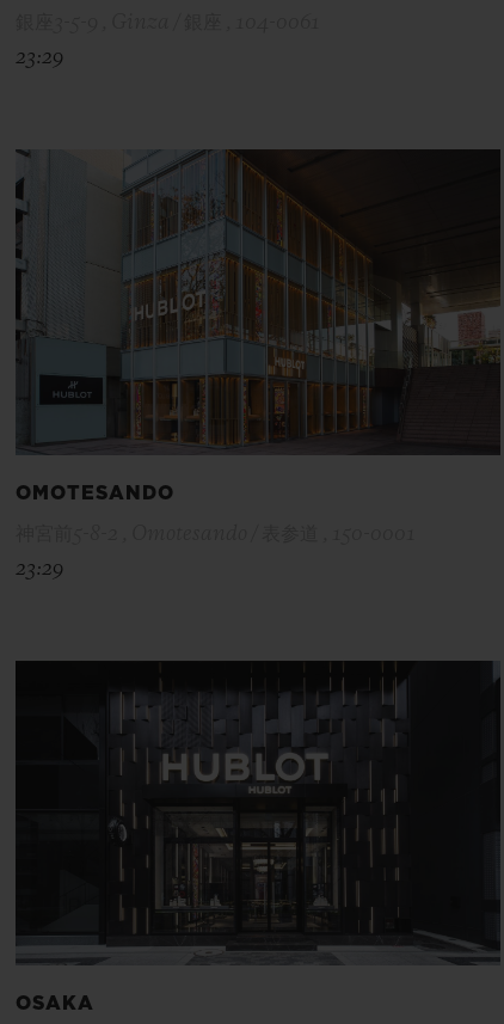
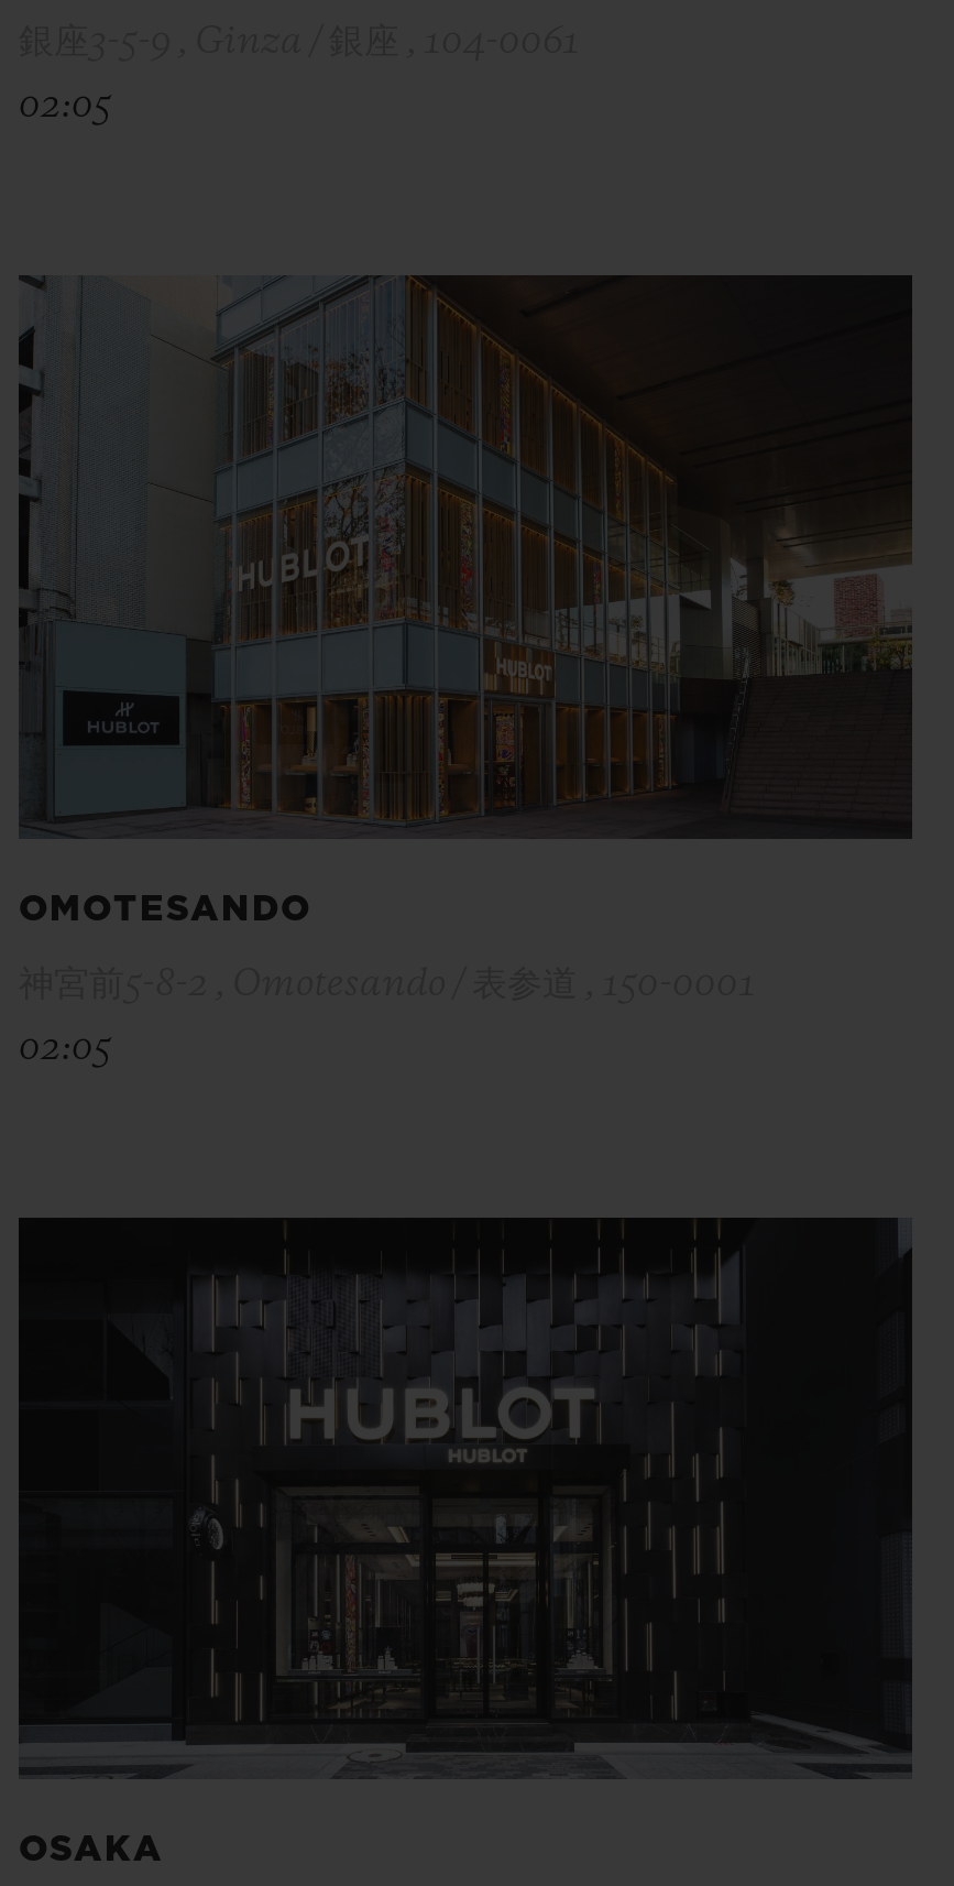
[16,47,63,68] 23:29 -> [19,86,111,126] 02:05
[16,558,63,579] 23:29 -> [19,1027,111,1067] 02:05

